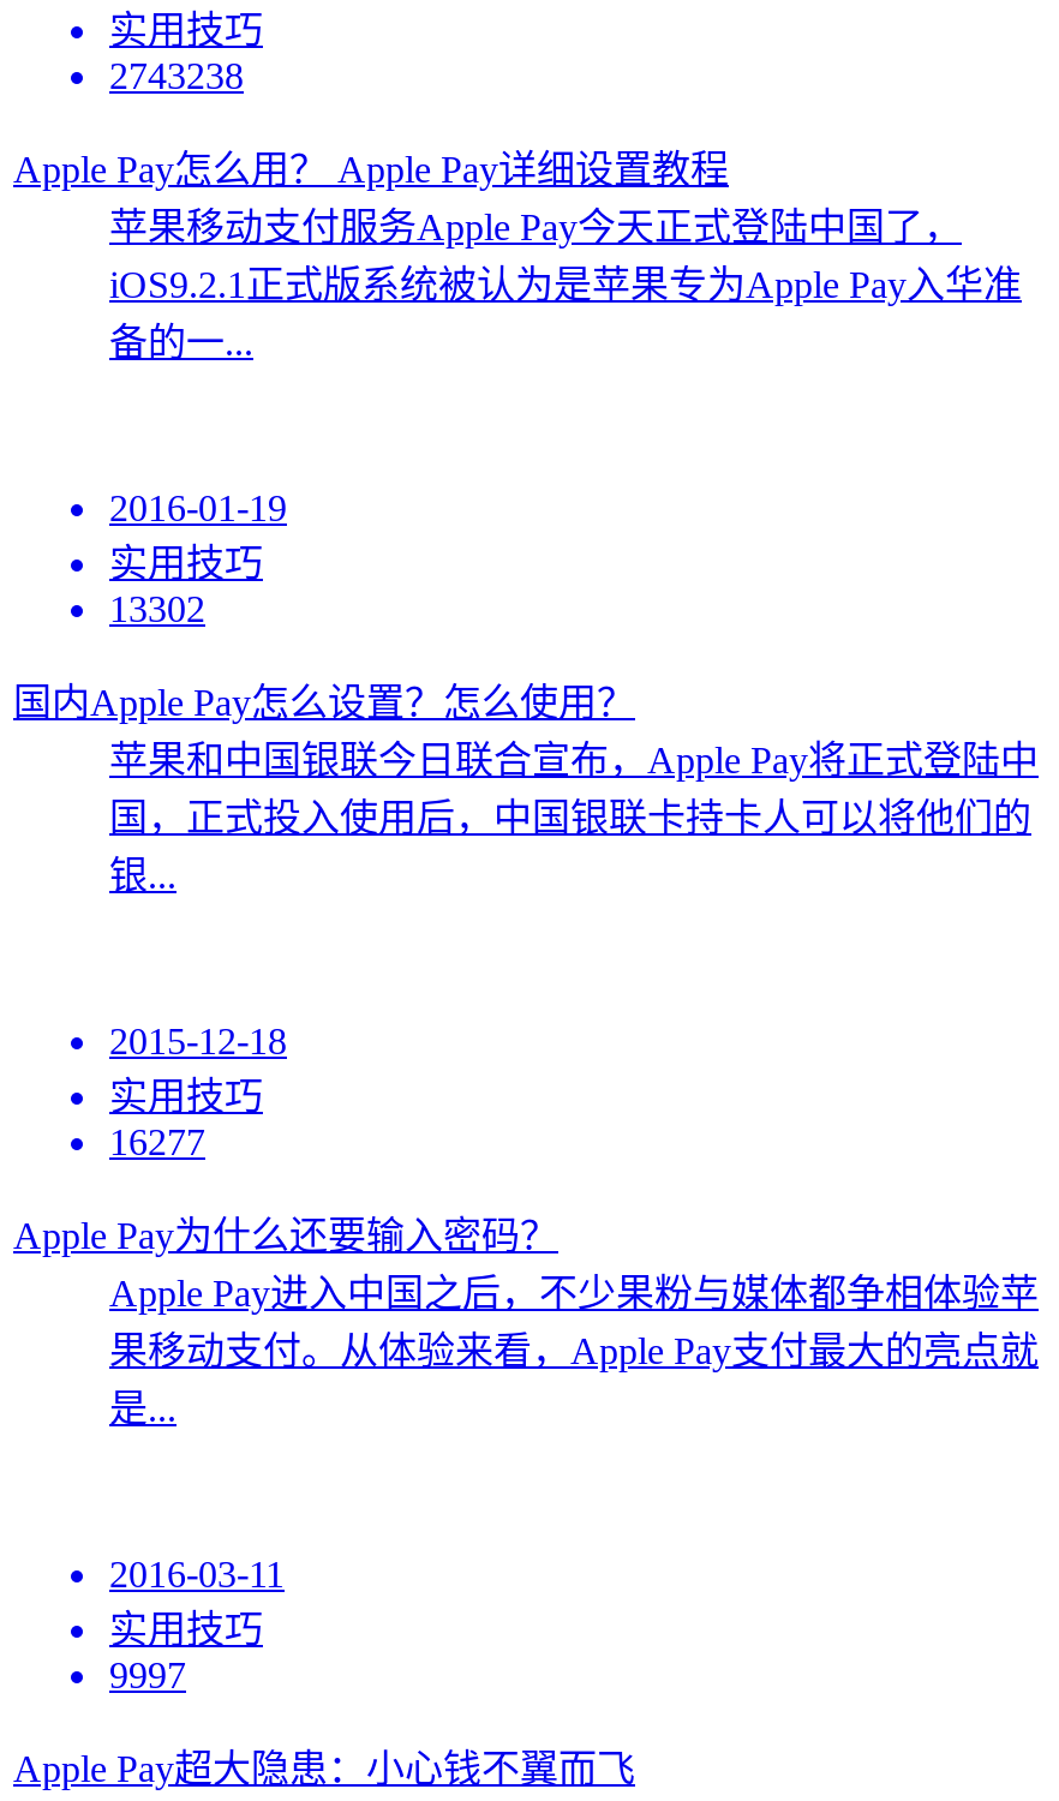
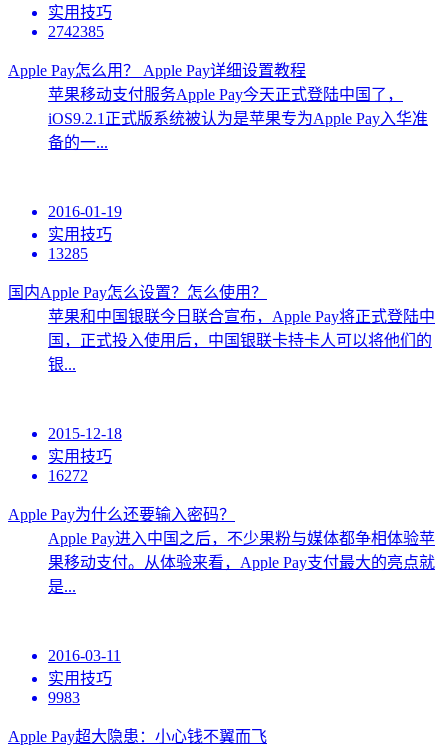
[109,55,244,96] 2743238 -> [48,23,104,40] 2742385
[109,588,205,629] 13302 -> [48,245,88,262] 13285
[109,1121,205,1162] 16277 -> [48,467,88,484] 16272
[109,1654,186,1695] 9997 -> [48,689,80,706] 9983

